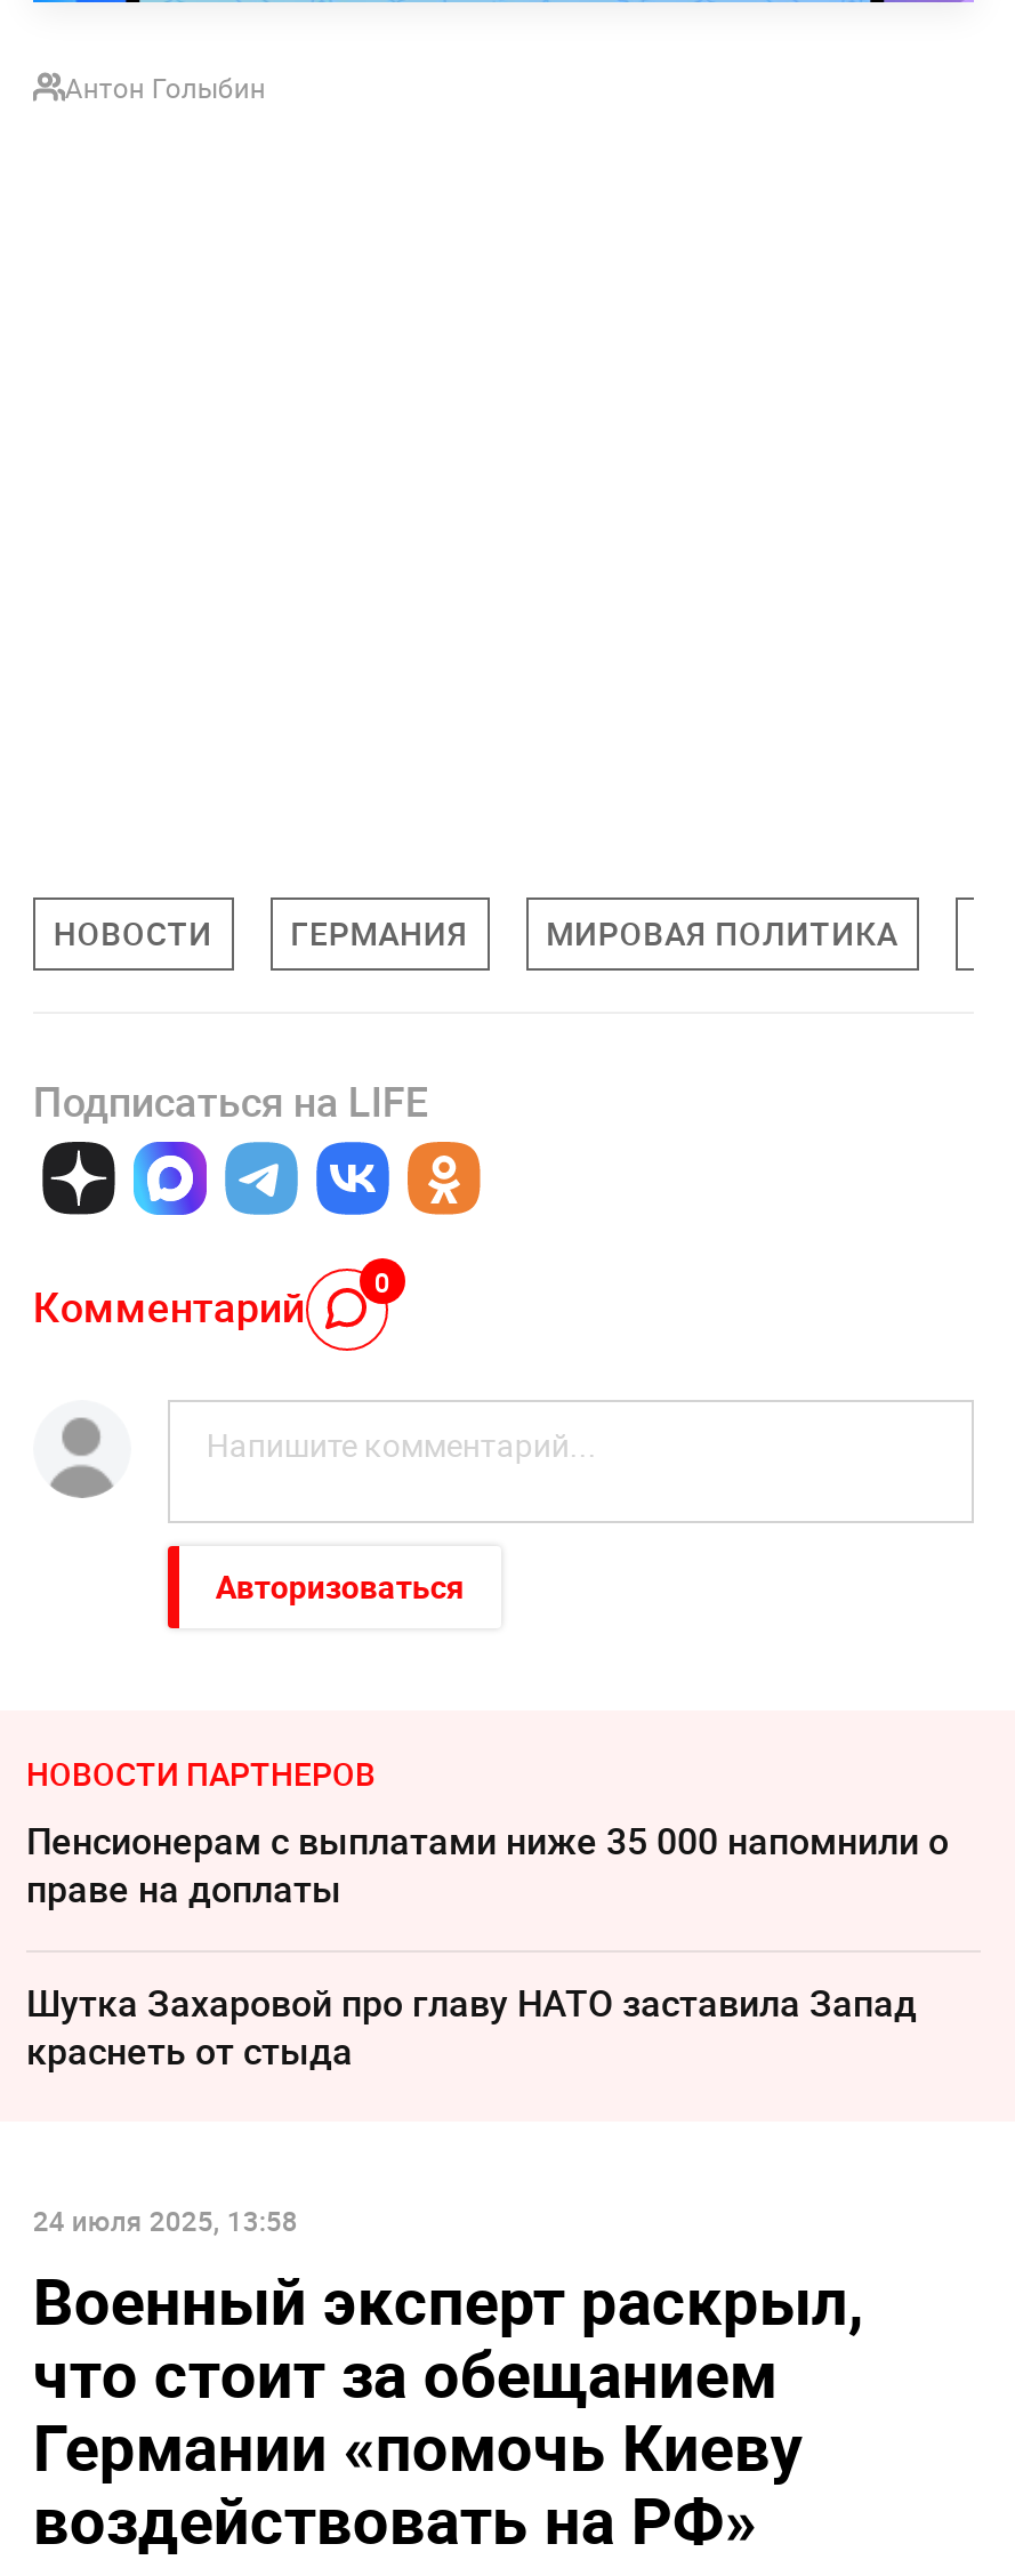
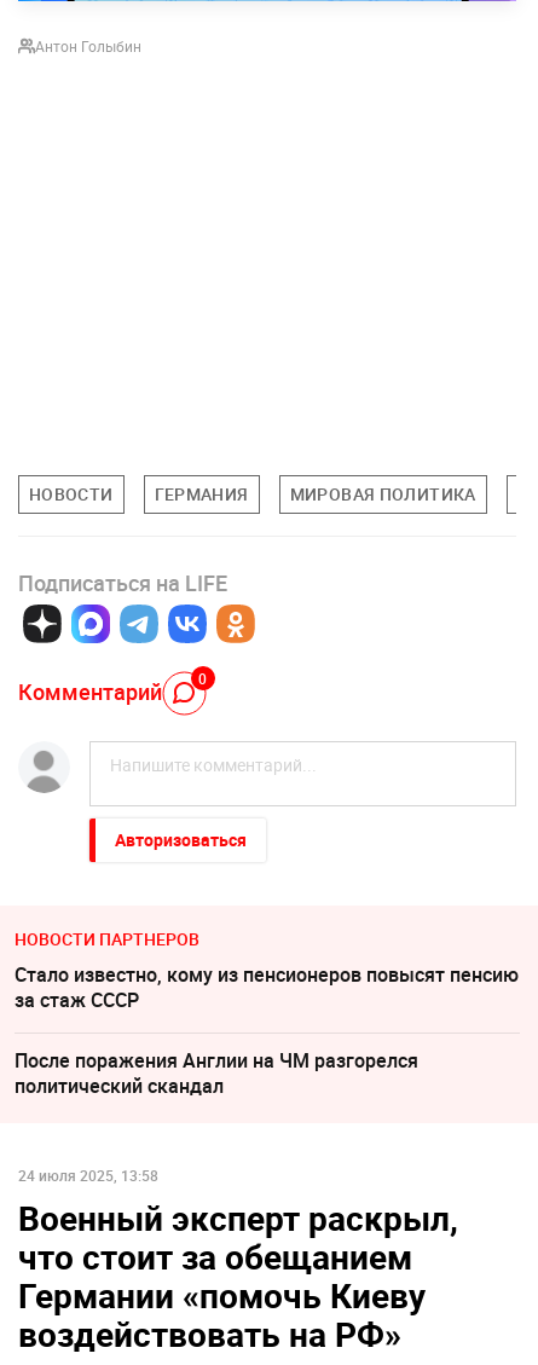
[26,1816,949,1914] Пенсионерам с выплатами ниже 35 000 напомнили о | праве на доплаты -> [15,961,519,1013] Стало известно, кому из пенсионеров повысят пенсию | за стаж СССР
[26,1978,917,2076] Шутка Захаровой про главу НАТО заставила Запад | краснеть от стыда -> [15,1047,418,1099] После поражения Англии на ЧМ разгорелся | политический скандал

